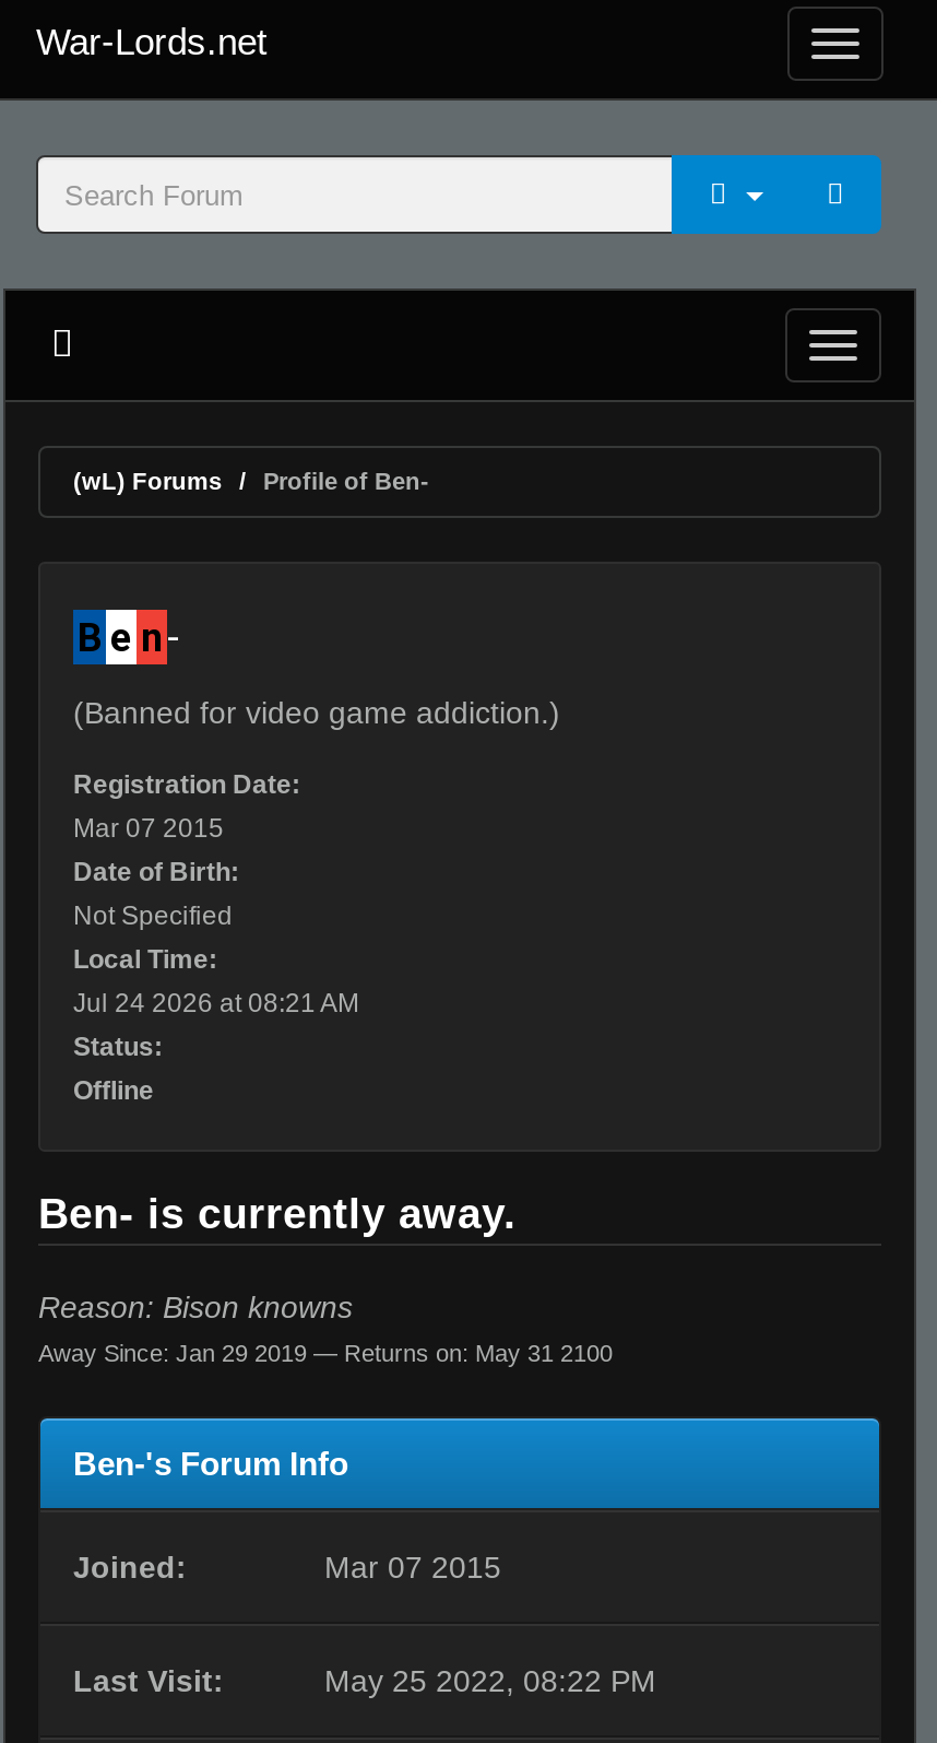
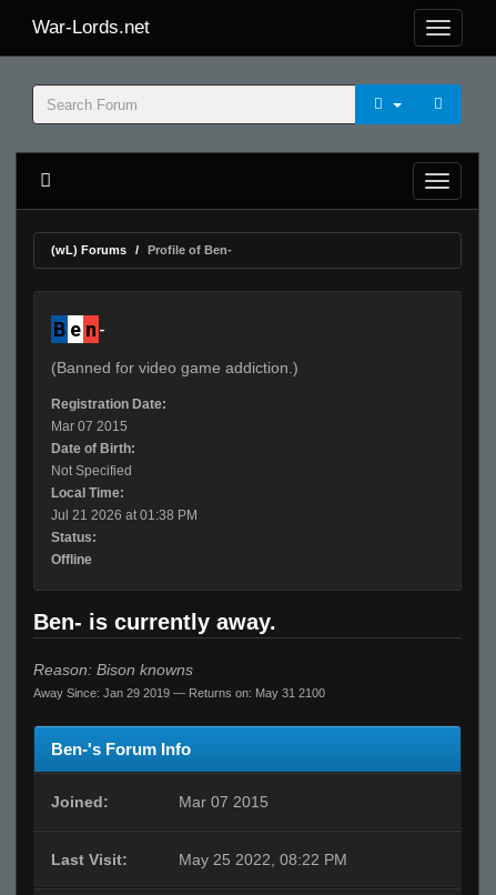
[73,988,359,1018] Jul 24 2026 at 08:21 AM -> [51,507,198,523] Jul 21 2026 at 01:38 PM

